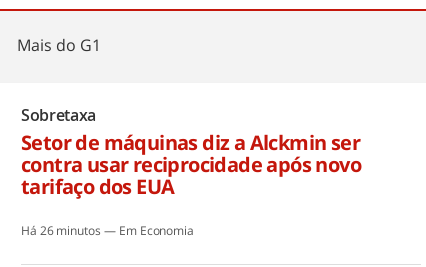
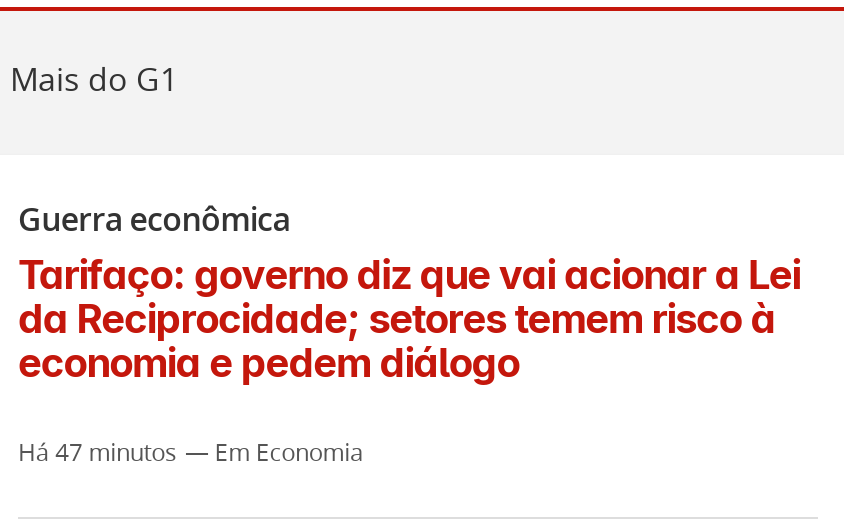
[21,104,361,200] Sobretaxa | Setor de máquinas diz a Alckmin ser | contra usar reciprocidade após novo | tarifaço dos EUA -> [18,197,800,387] Guerra econômica | Tarifaço: governo diz que vai acionar a Lei | da Reciprocidade; setores temem risco à | economia e pedem diálogo
[21,222,100,239] Há 26 minutos -> [18,435,177,467] Há 47 minutos

